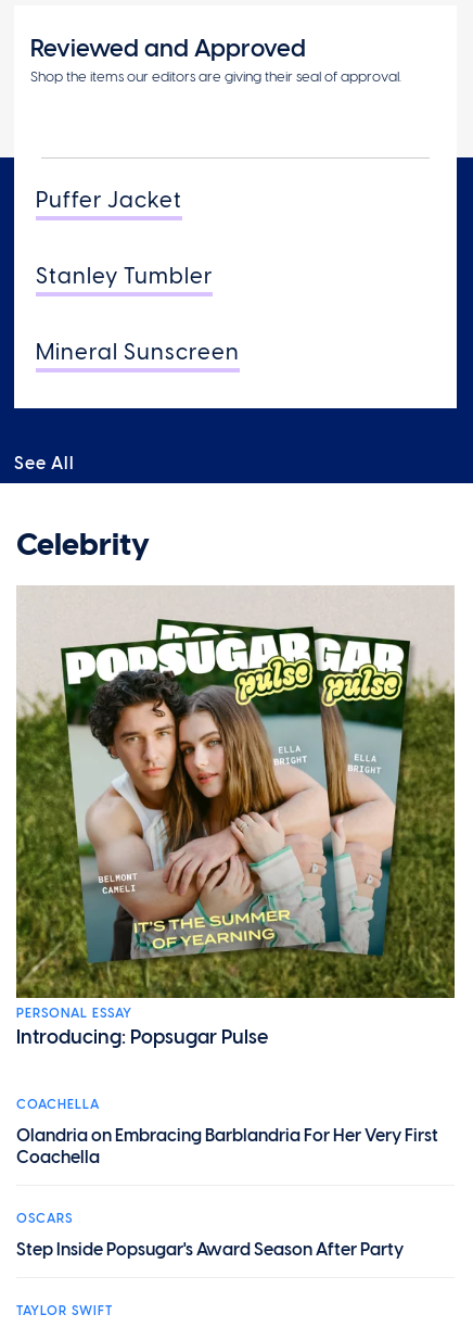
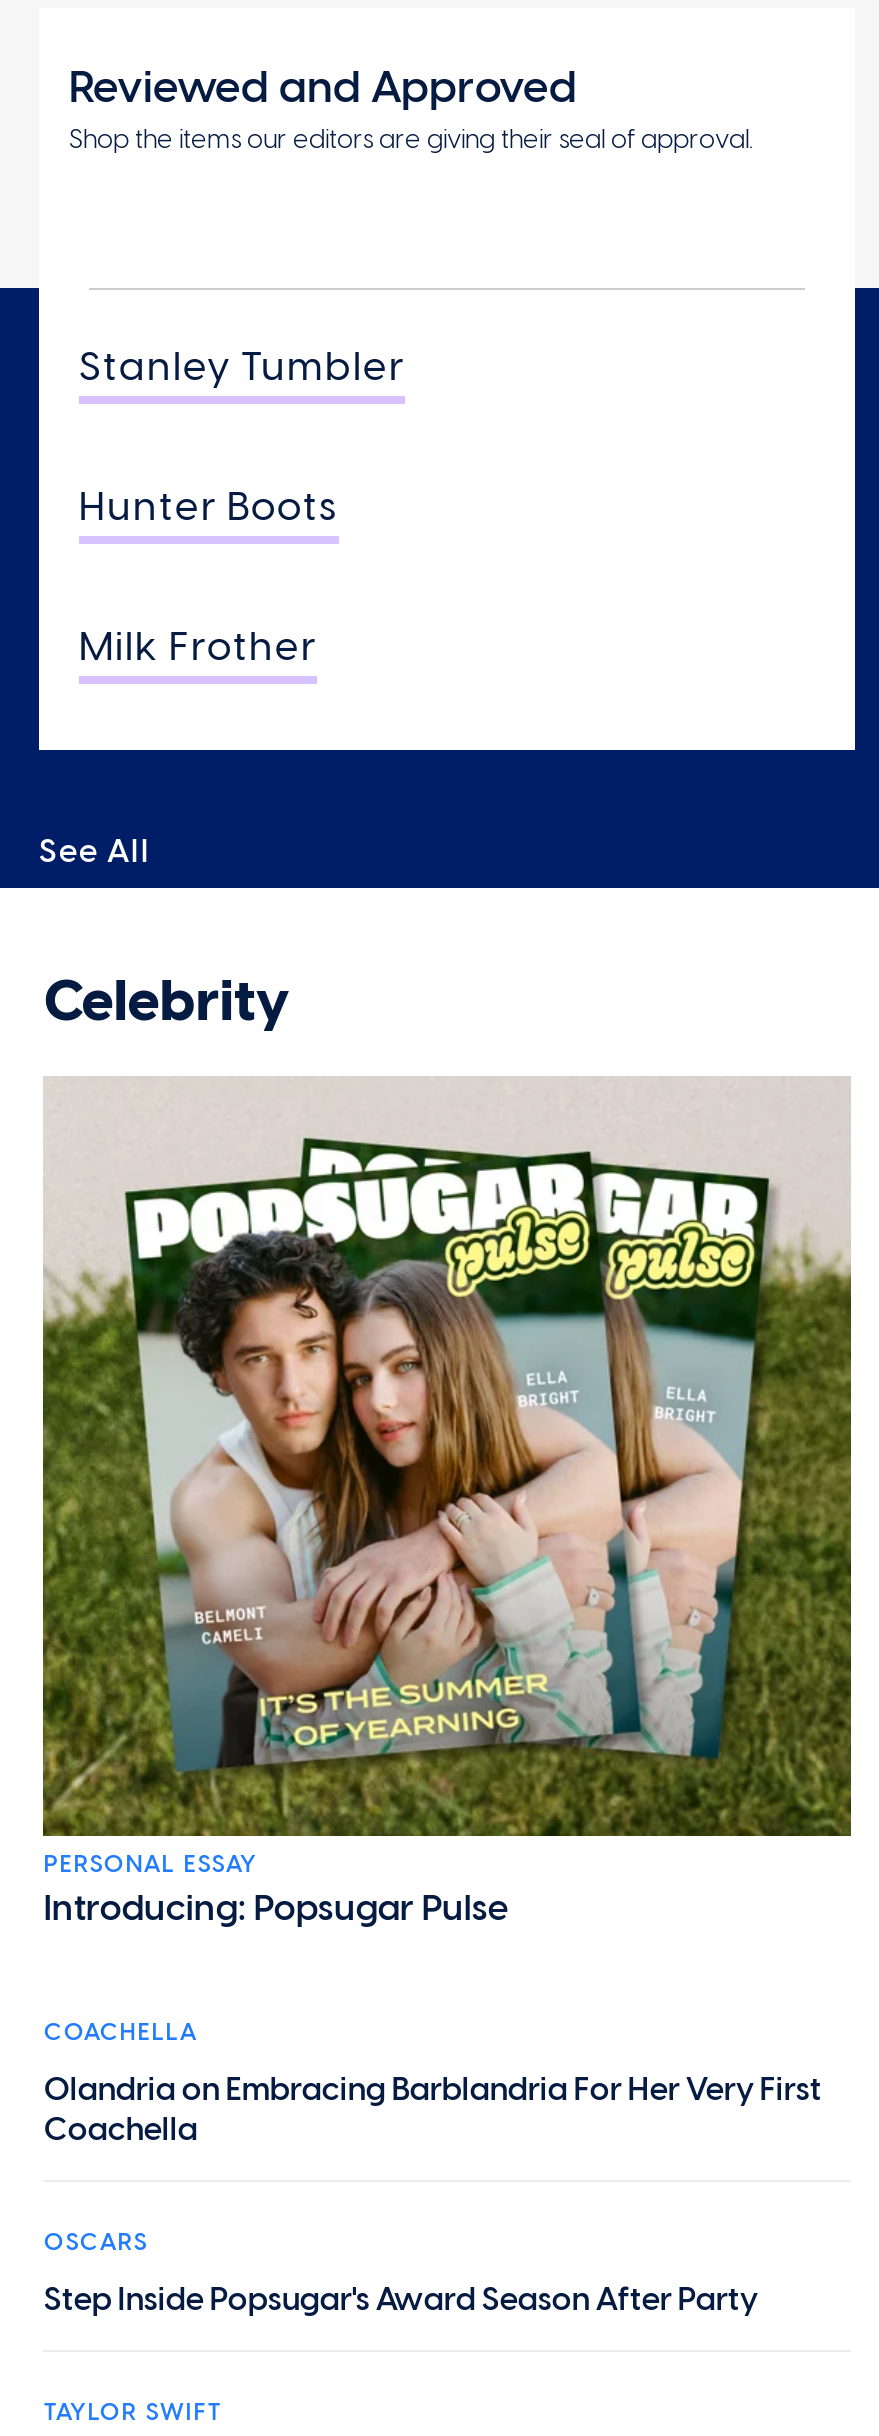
[36,187,182,213] Puffer Jacket -> none
moved [36,263,213,289] -> [79,342,405,390]: Stanley Tumbler
[36,339,240,365] Mineral Sunscreen -> [79,482,339,670] Hunter Boots | Milk Frother

